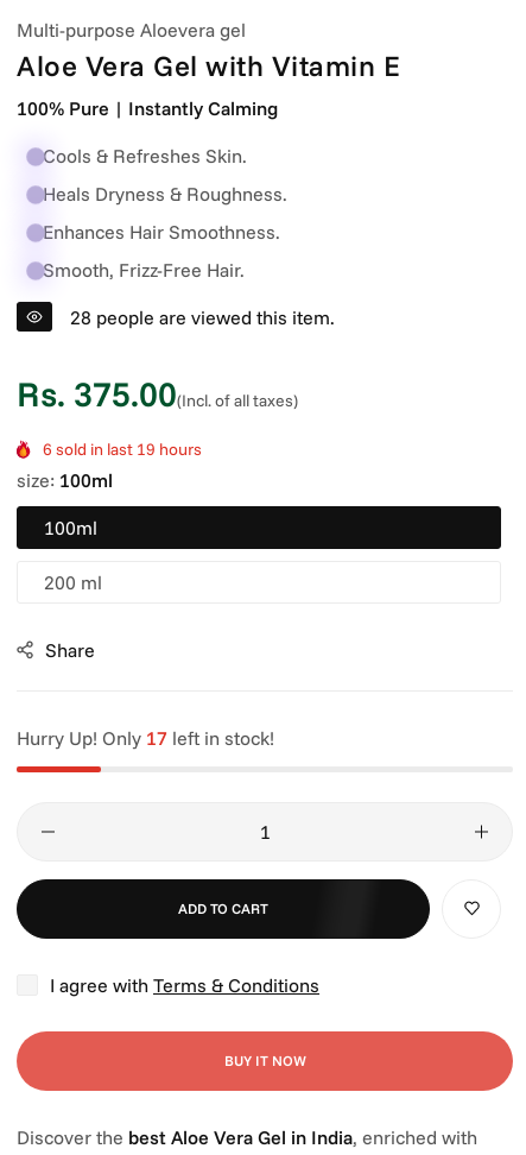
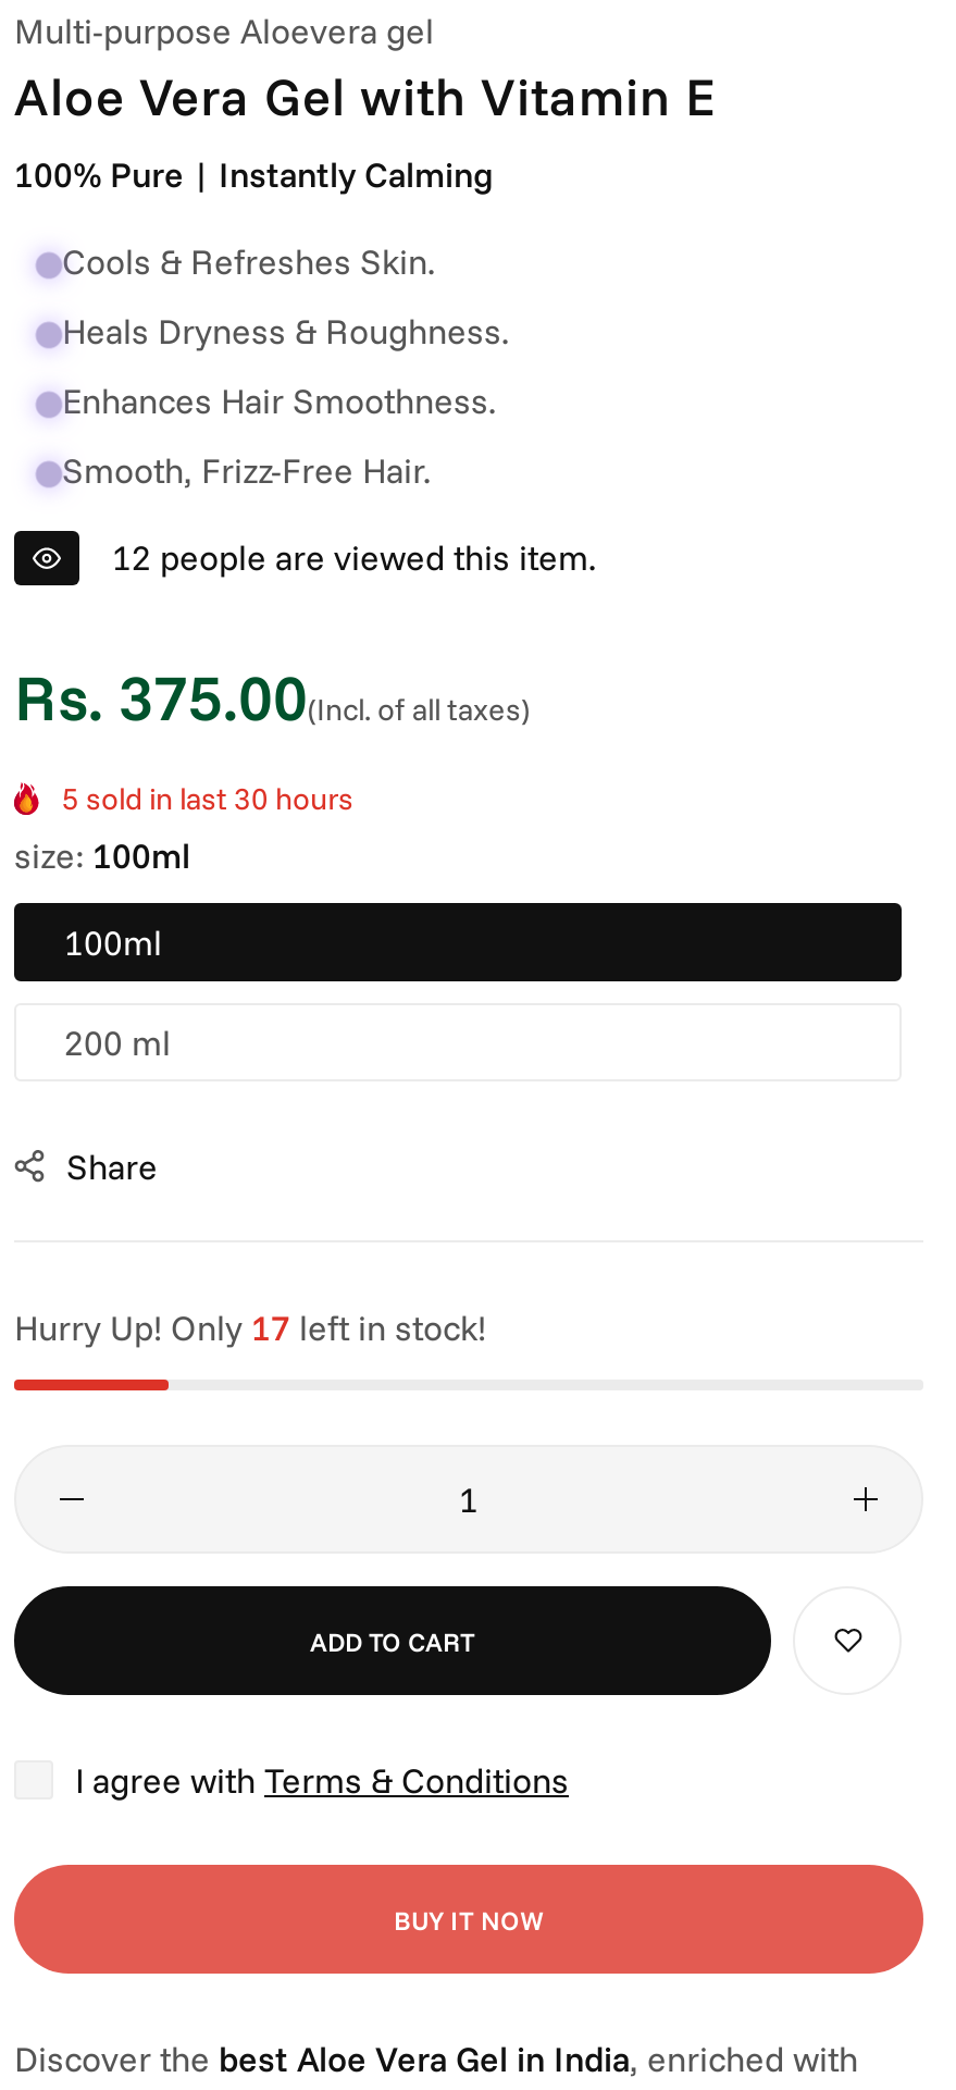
[70,305,335,329] 28 people are viewed this item. -> [112,535,597,579] 12 people are viewed this item.
[43,438,202,459] 6 sold in last 19 hours -> [62,779,353,818] 5 sold in last 30 hours

